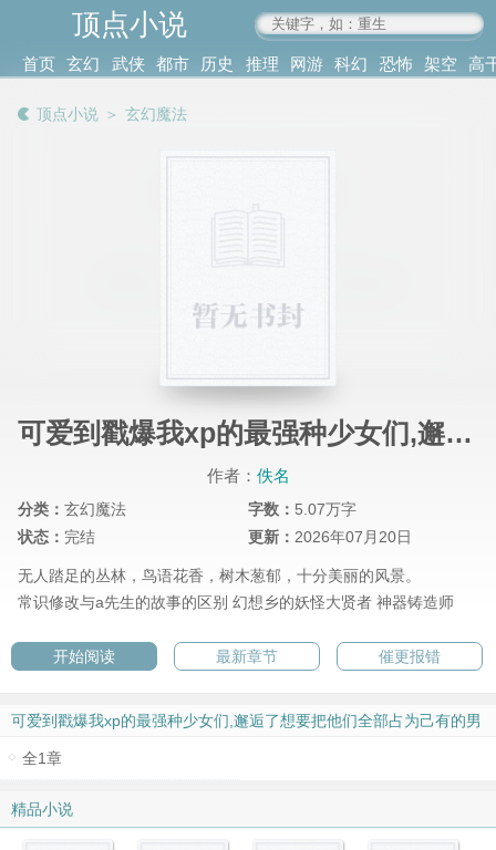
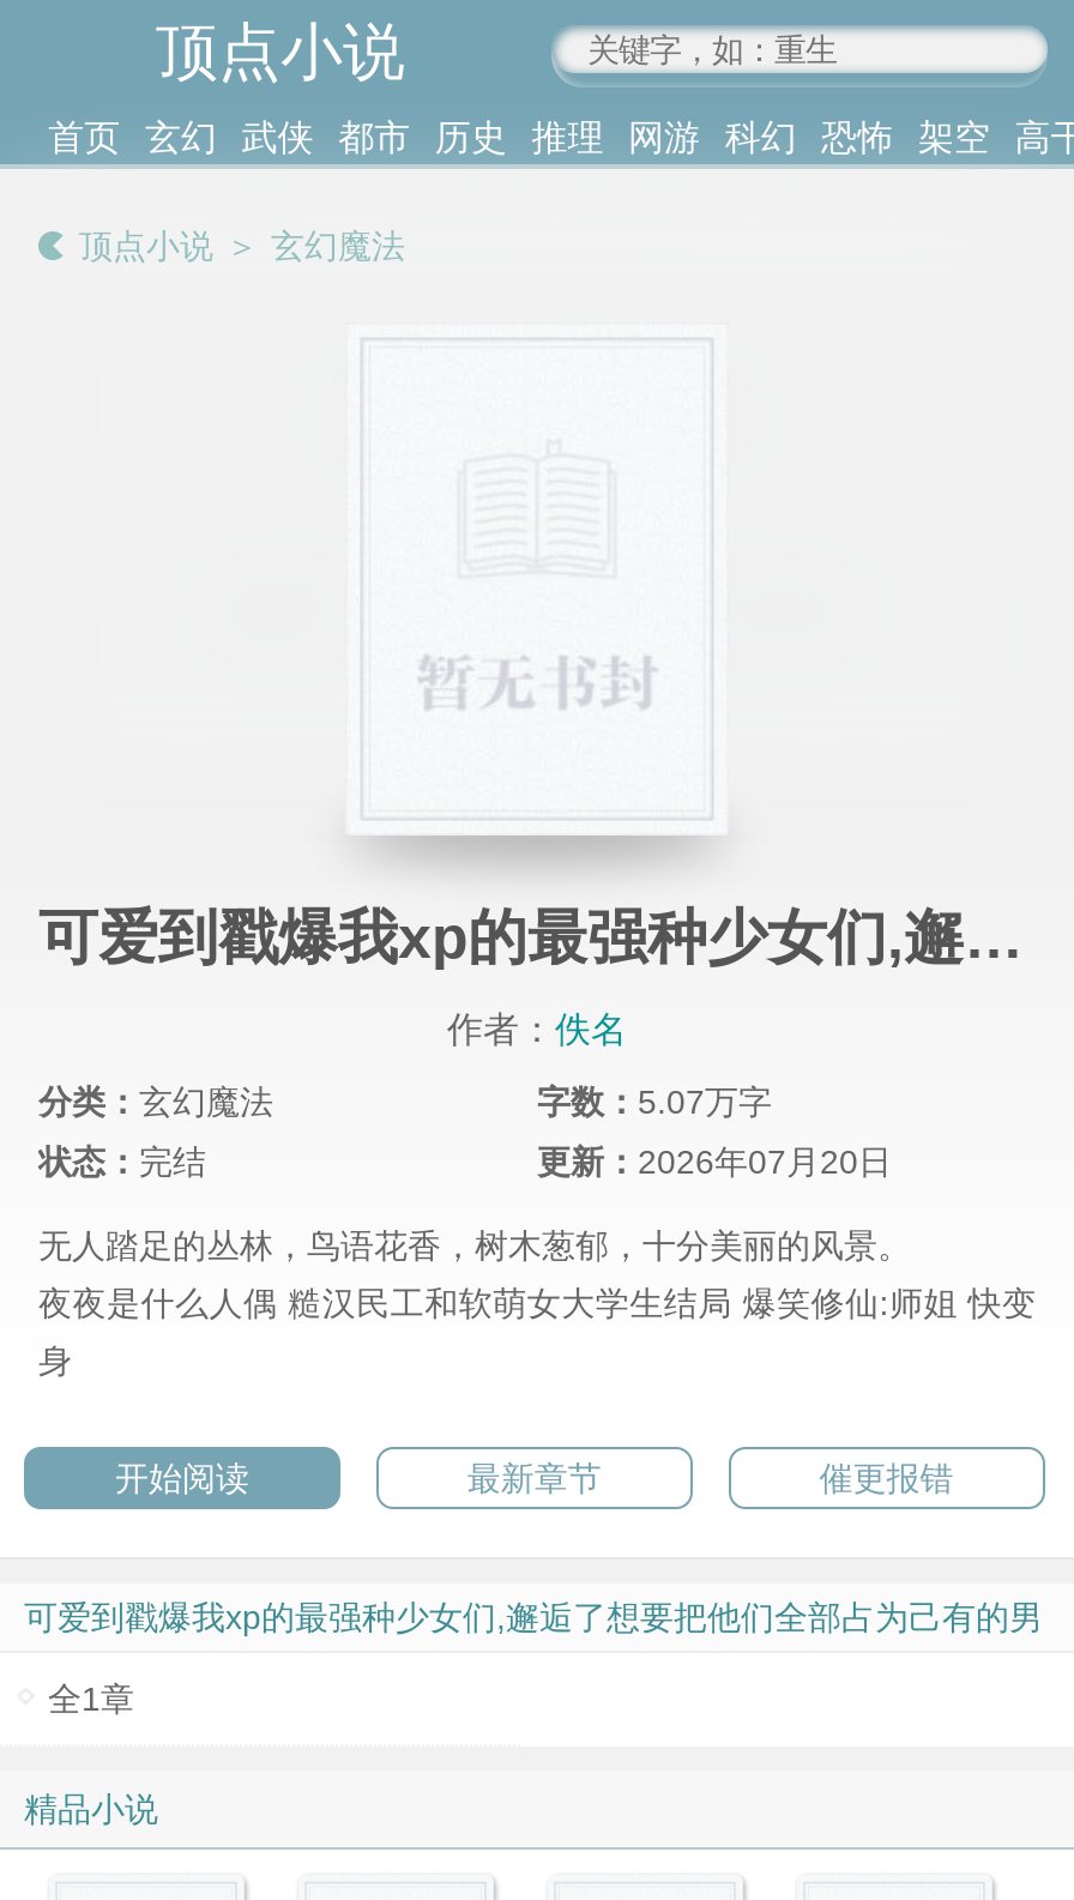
[18,594,454,611] 常识修改与a先生的故事的区别 幻想乡的妖怪大贤者 神器铸造师 -> [38,1285,1036,1381] 夜夜是什么人偶 糙汉民工和软萌女大学生结局 爆笑修仙:师姐 快变 | 身

